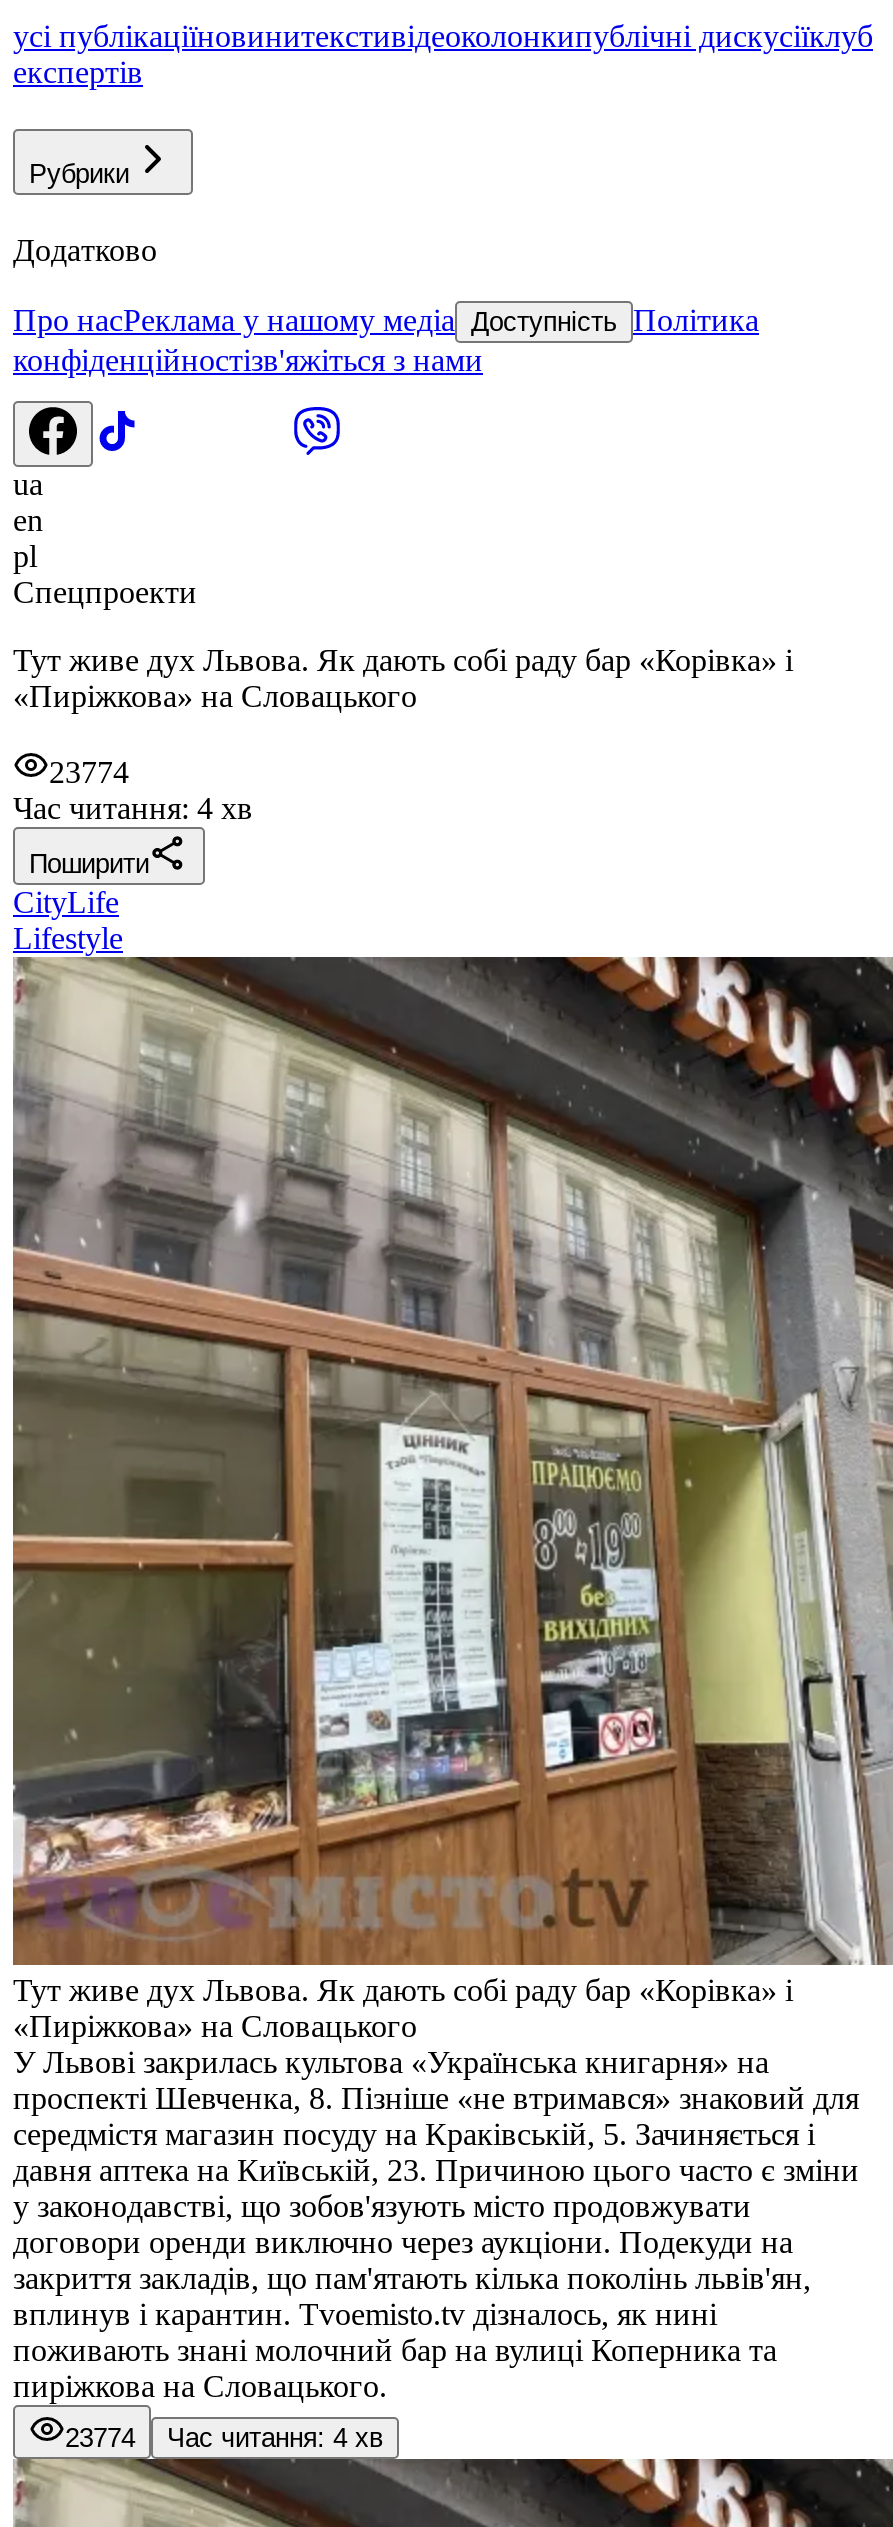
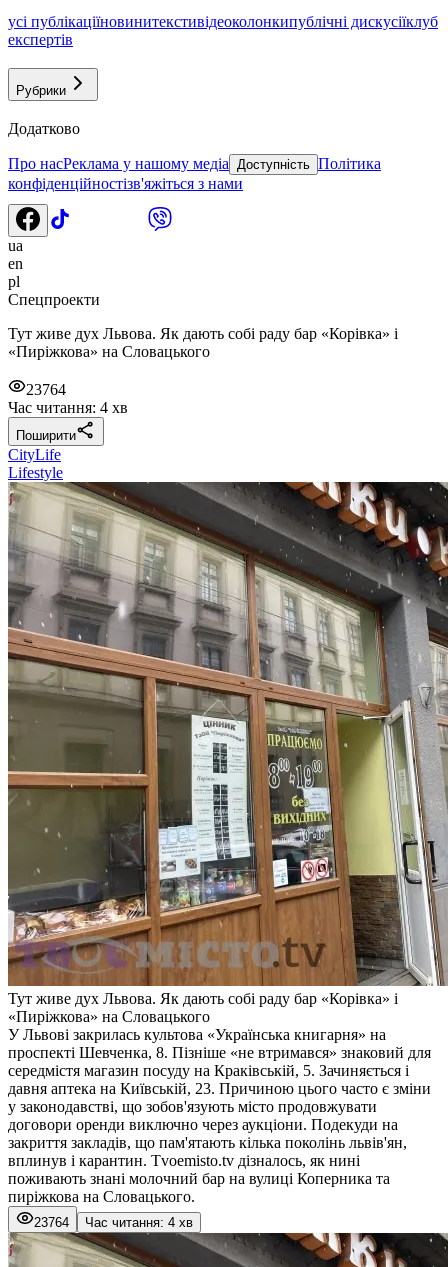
[49,755,129,789] 23774 -> [26,381,66,398] 23764
[65,2423,383,2453] 23774 Час читання: 4 хв -> [34,1215,193,1230] 23764 Час читання: 4 хв

